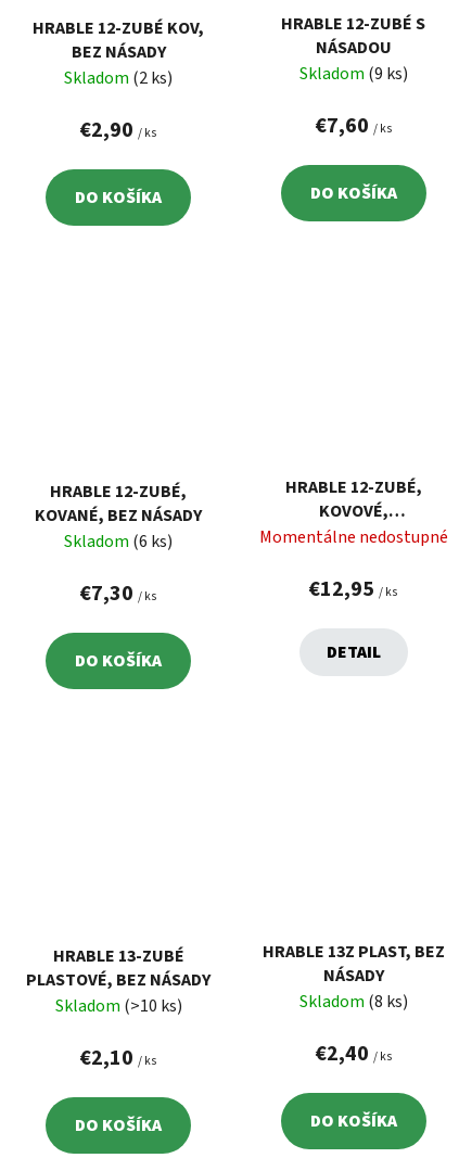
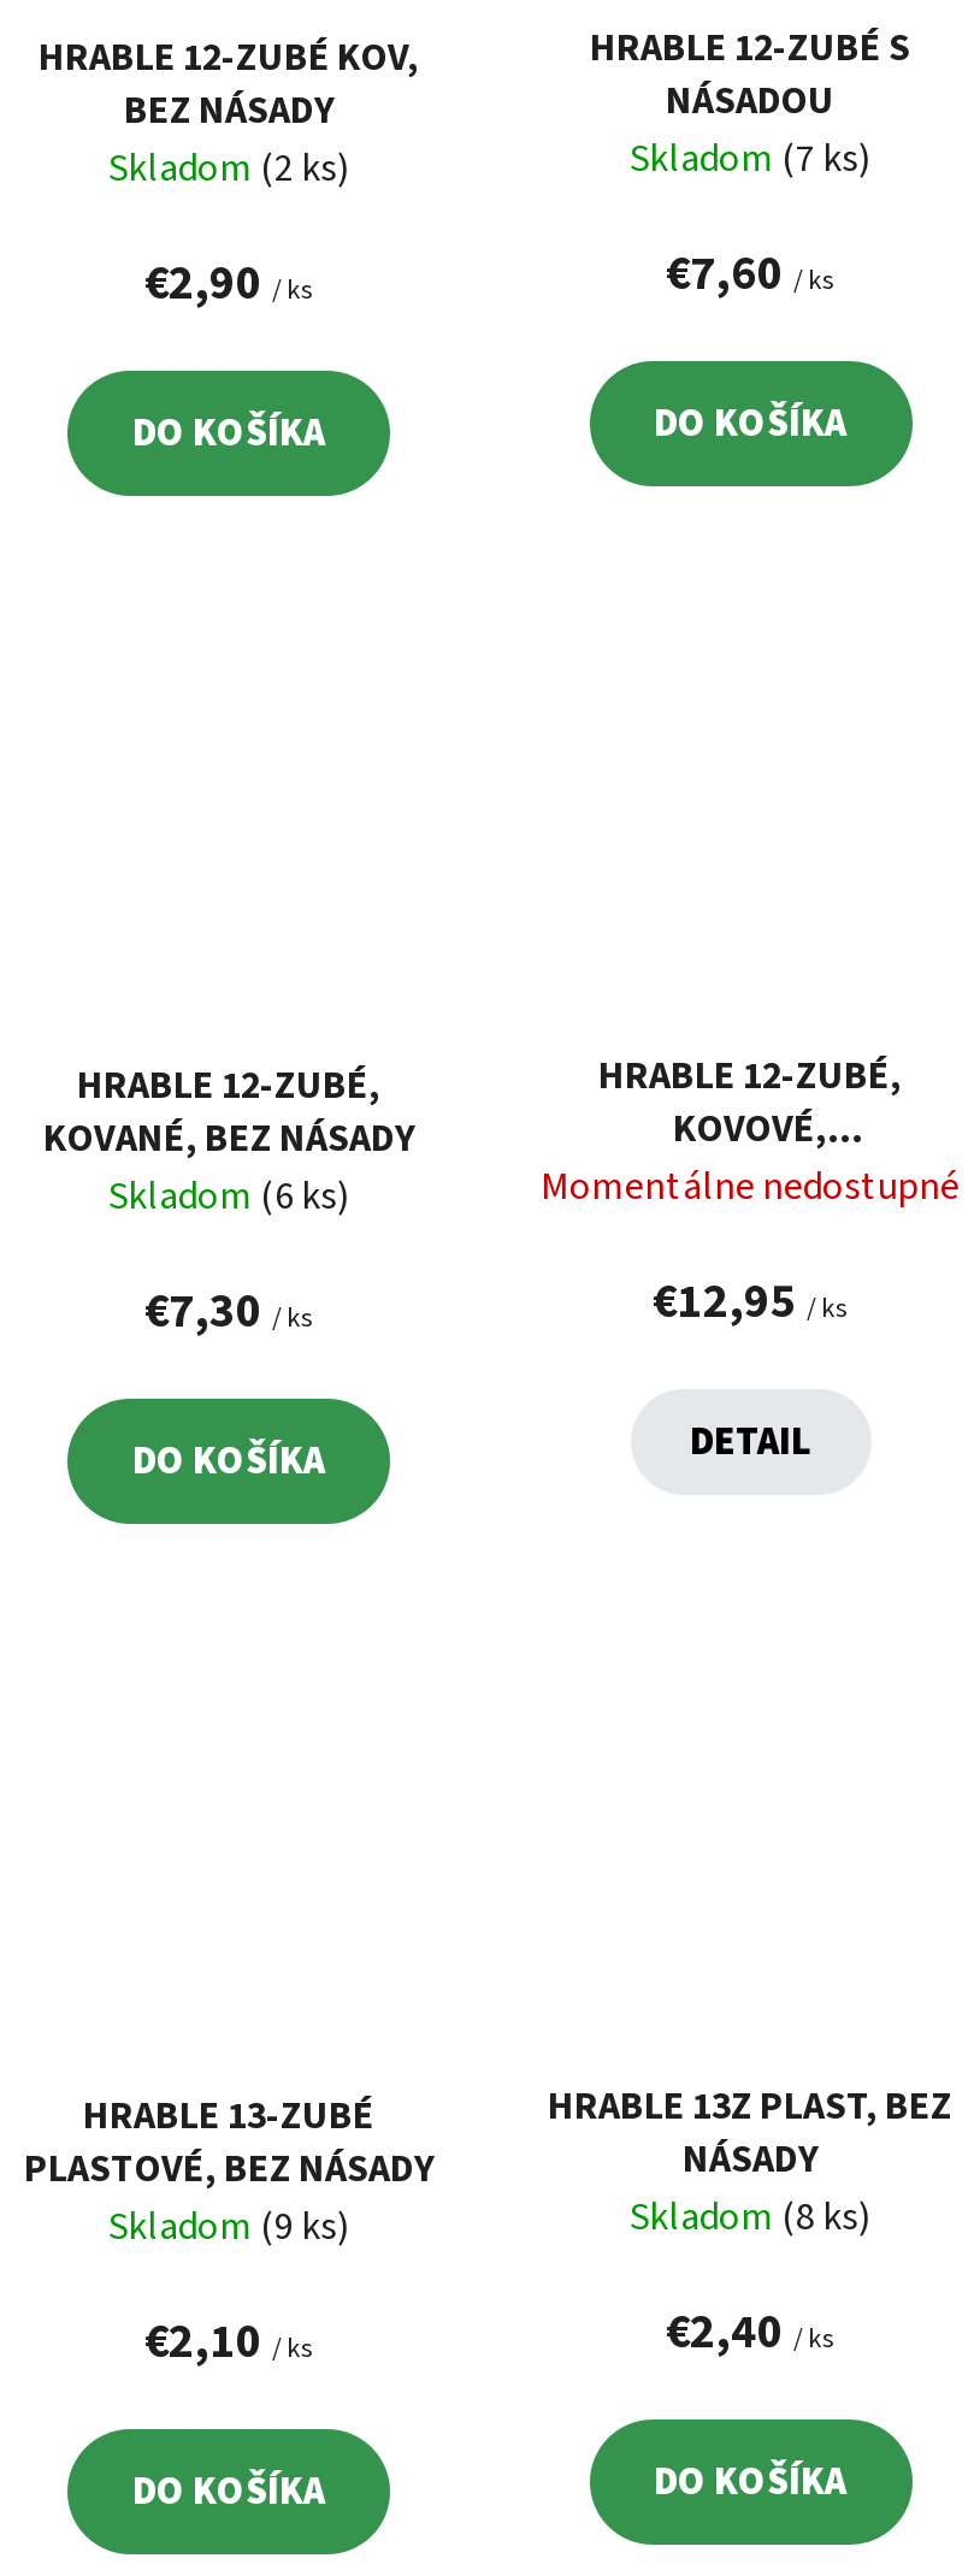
[299,62,407,86] Skladom (9 ks) -> [630,132,870,185] Skladom (7 ks)
[55,994,182,1017] Skladom (>10 ks) -> [108,2199,349,2252] Skladom (9 ks)

